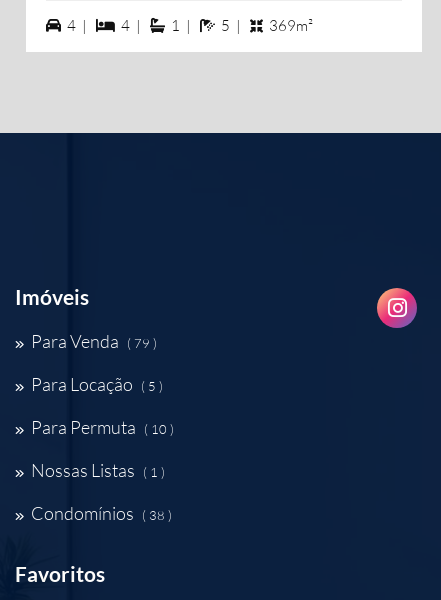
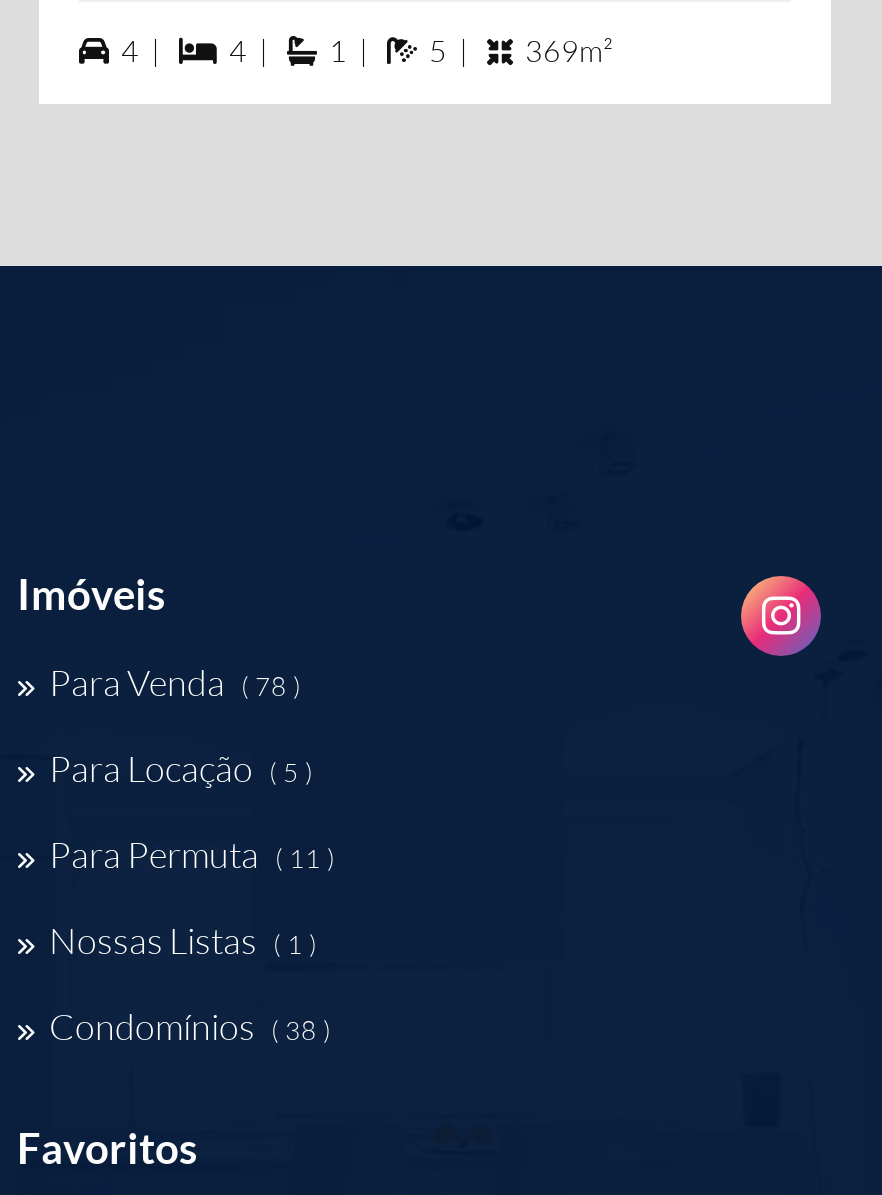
[31,330,157,352] Para Venda ( 79 ) -> [49,660,301,704] Para Venda ( 78 )
[31,416,174,438] Para Permuta ( 10 ) -> [49,832,335,876] Para Permuta ( 11 )

